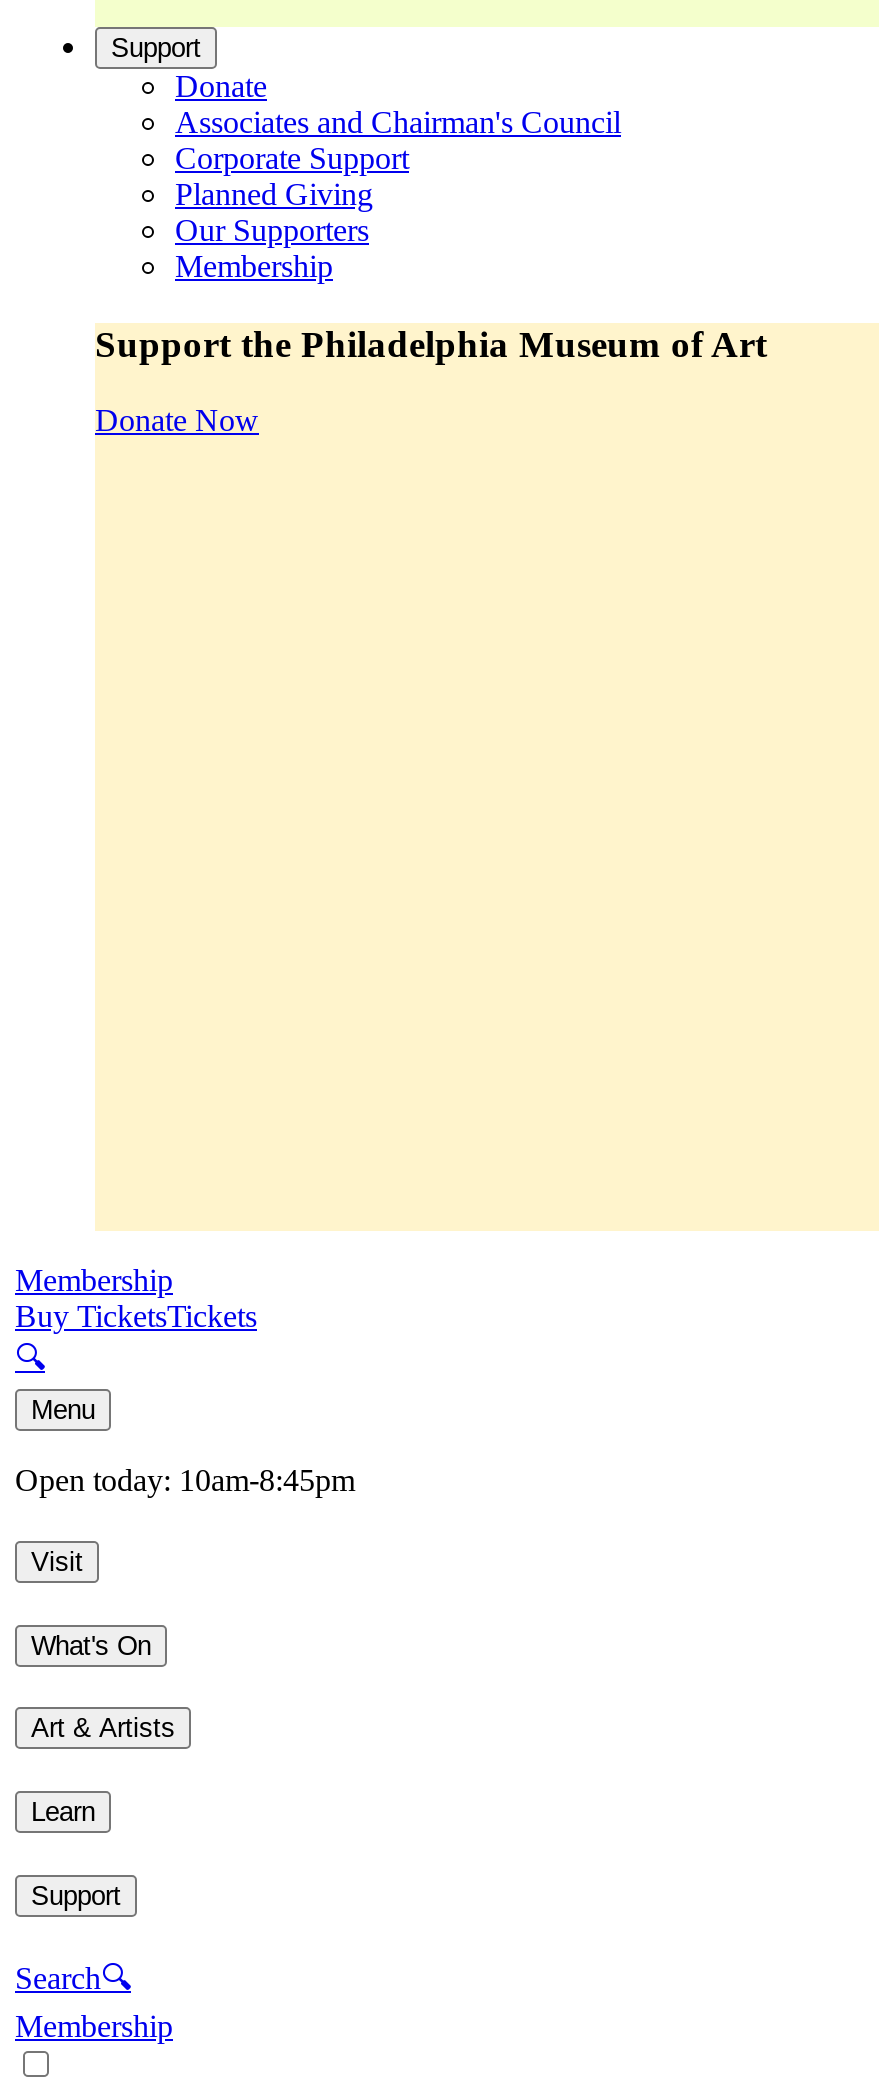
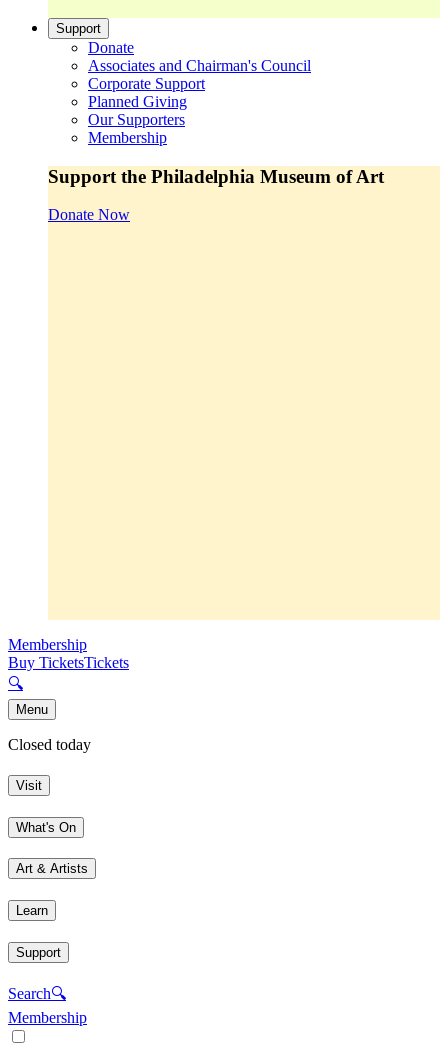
[15,1464,355,1498] Open today: 10am-8:45pm -> [8,736,91,753] Closed today

